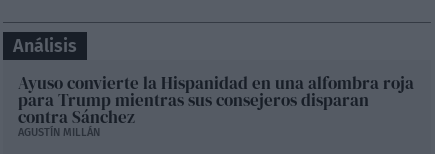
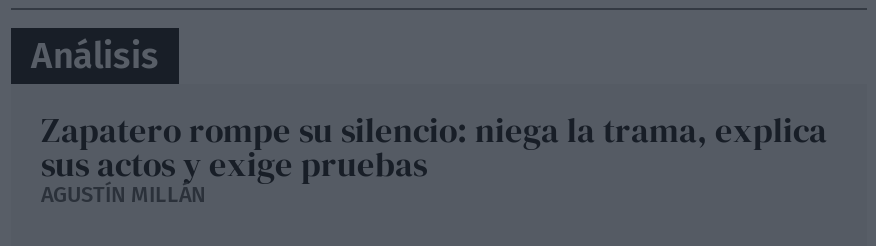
[18,71,414,129] Ayuso convierte la Hispanidad en una alfombra roja | para Trump mientras sus consejeros disparan | contra Sánchez -> [41,106,827,188] Zapatero rompe su silencio: niega la trama, explica | sus actos y exige pruebas

